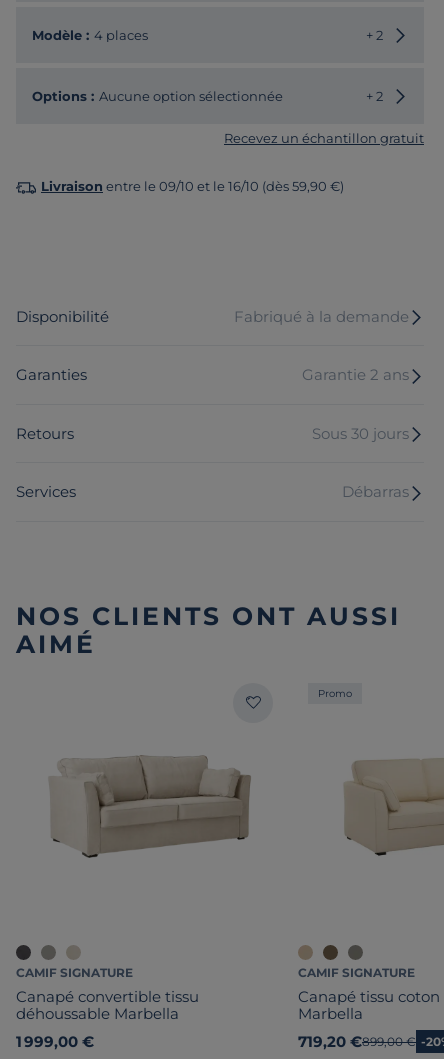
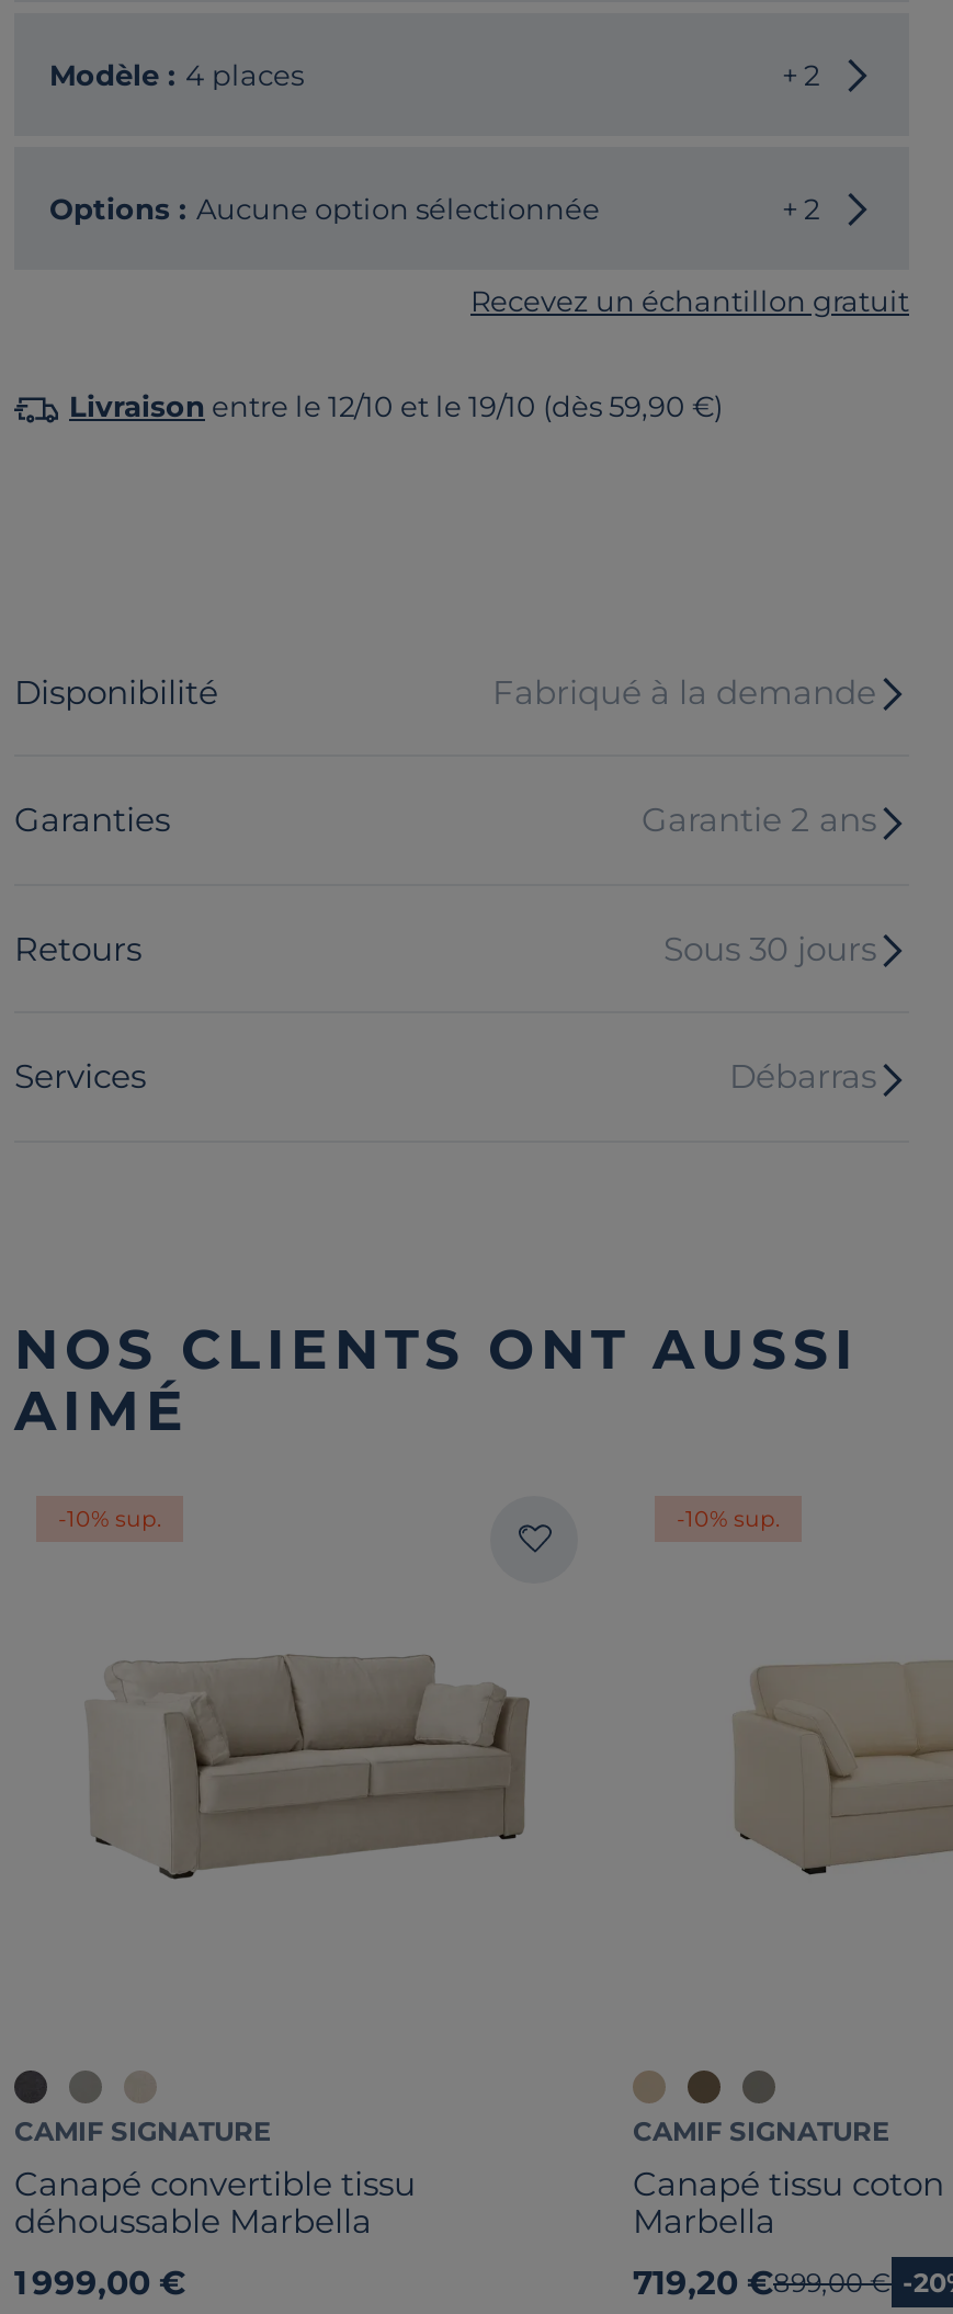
[41,178,344,194] Livraison entre le 09/10 et le 16/10 (dès 59,90 €) -> [69,388,723,423] Livraison entre le 12/10 et le 19/10 (dès 59,90 €)
none -> [58,1504,161,1533] -10% sup.
[318,687,352,700] Promo -> [677,1504,780,1533] -10% sup.

